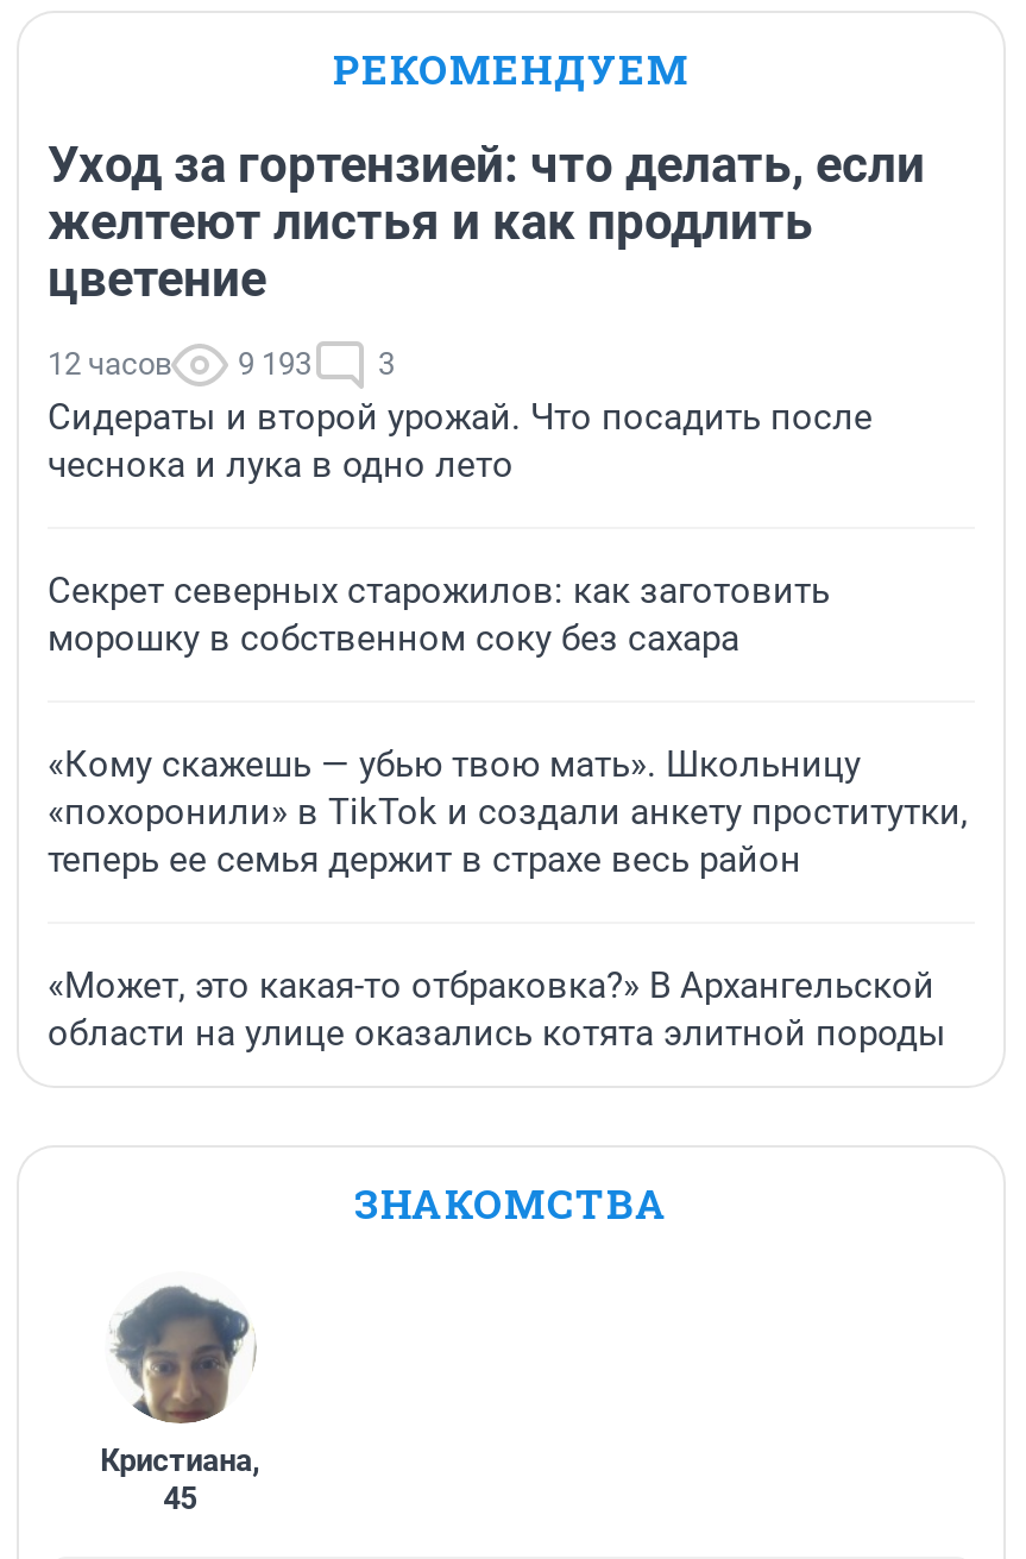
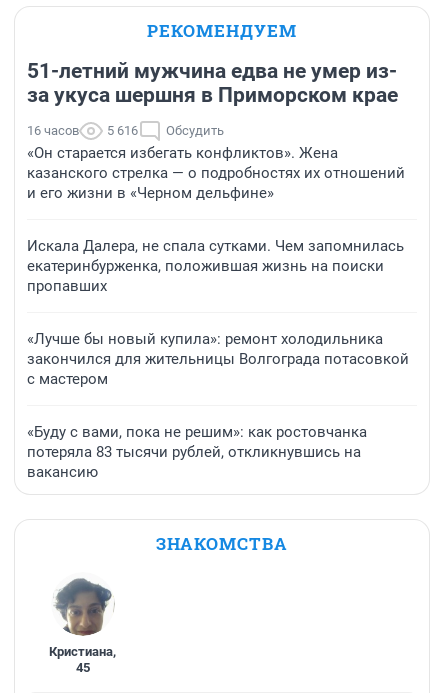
[48,137,925,308] Уход за гортензией: что делать, если | желтеют листья и как продлить | цветение -> [27,59,398,107] 51-летний мужчина едва не умер из- | за укуса шершня в Приморском крае
[48,346,873,486] 12 часов | 9 193 | 3 | Сидераты и второй урожай. Что посадить после | чеснока и лука в одно лето -> [27,123,405,202] 16 часов | 5 616 | Обсудить | «Он старается избегать конфликтов». Жена | казанского стрелка — о подробностях их отношений | и его жизни в «Черном дельфине»
[48,570,830,660] Секрет северных старожилов: как заготовить | морошку в собственном соку без сахара -> [27,237,404,295] Искала Далера, не спала сутками. Чем запомнилась | екатеринбурженка, положившая жизнь на поиски | пропавших
[48,743,968,881] «Кому скажешь — убью твою мать». Школьницу | «похоронили» в TikTok и создали анкету проститутки, | теперь ее семья держит в страхе весь район -> [27,330,409,388] «Лучше бы новый купила»: ремонт холодильника | закончился для жительницы Волгограда потасовкой | с мастером
[48,964,946,1055] «Может, это какая-то отбраковка?» В Архангельской | области на улице оказались котята элитной породы -> [27,423,367,481] «Буду с вами, пока не решим»: как ростовчанка | потеряла 83 тысячи рублей, откликнувшись на | вакансию

